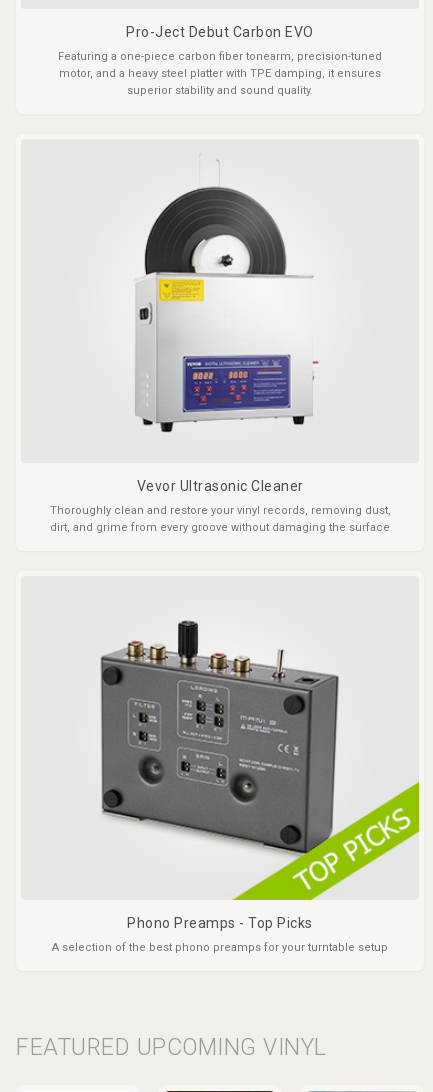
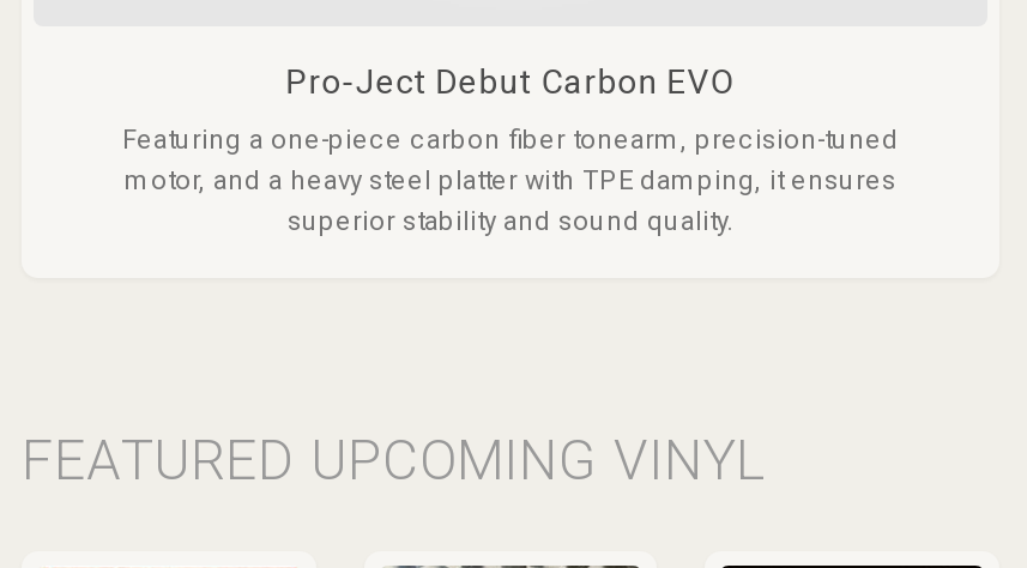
[135,186,319,433] [image] -> none
[49,478,390,534] Vevor Ultrasonic Cleaner | Thoroughly clean and restore your vinyl records, removing dust, | dirt, and grime from every groove without damaging the surface -> none
[52,620,420,954] [image] | Phono Preamps - Top Picks | A selection of the best phono preamps for your turntable setup -> none

